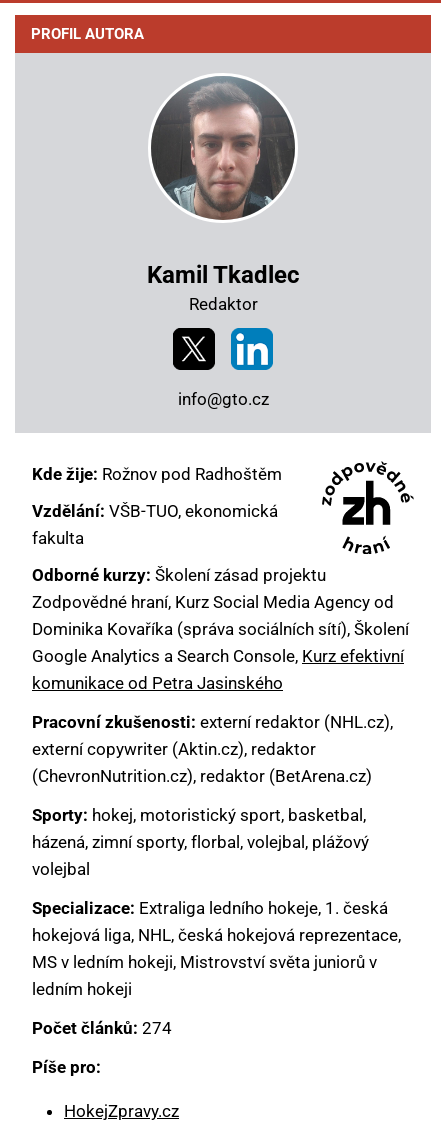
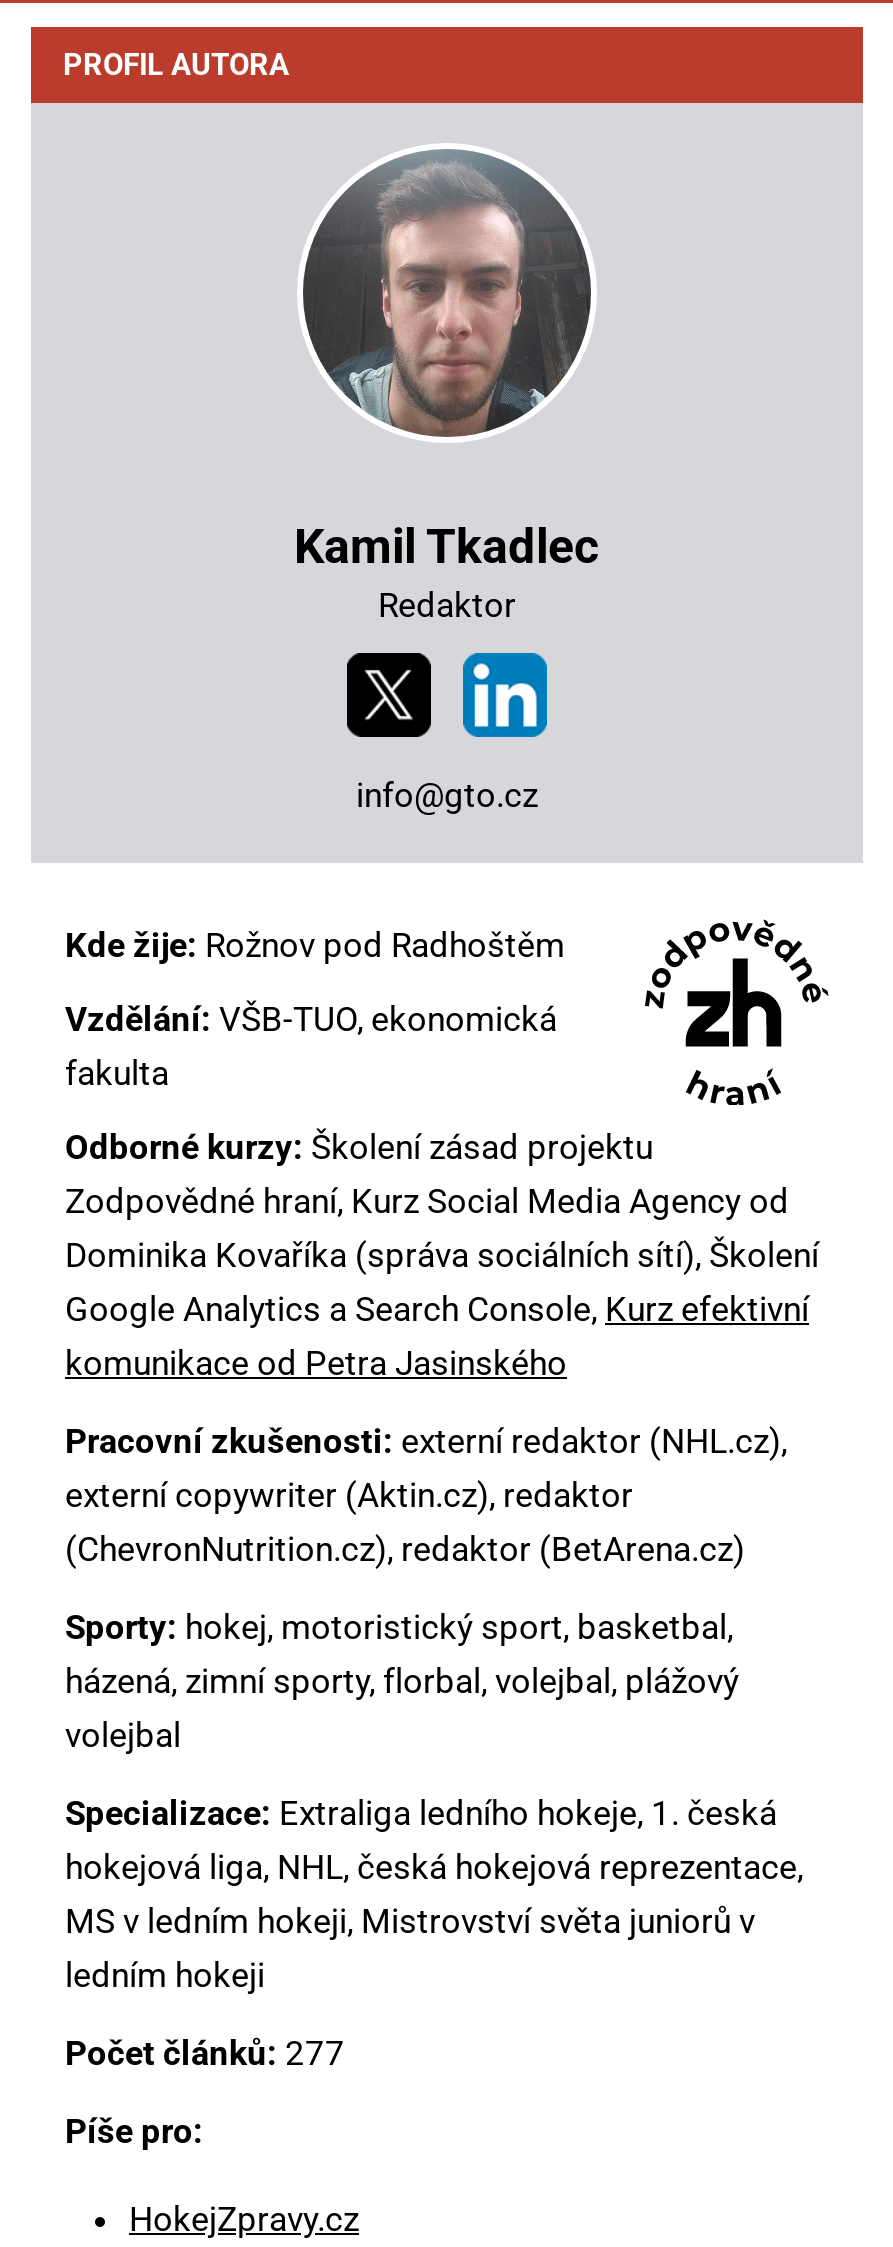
[32,1018,172,1038] Počet článků: 274 -> [65,2033,345,2073] Počet článků: 277

